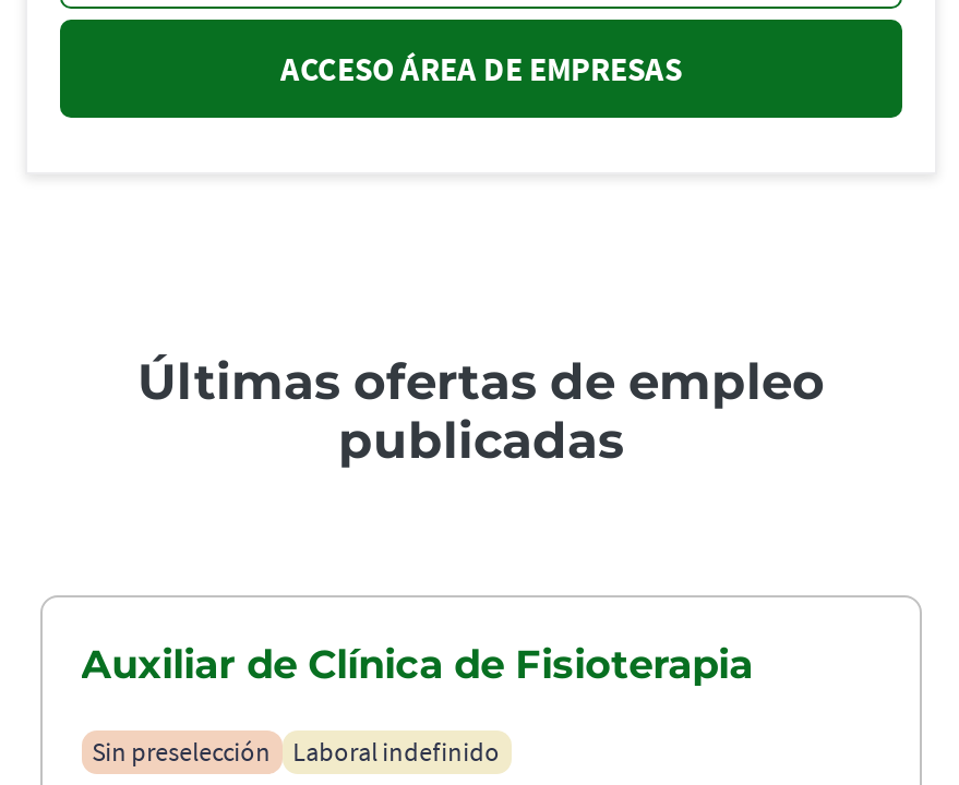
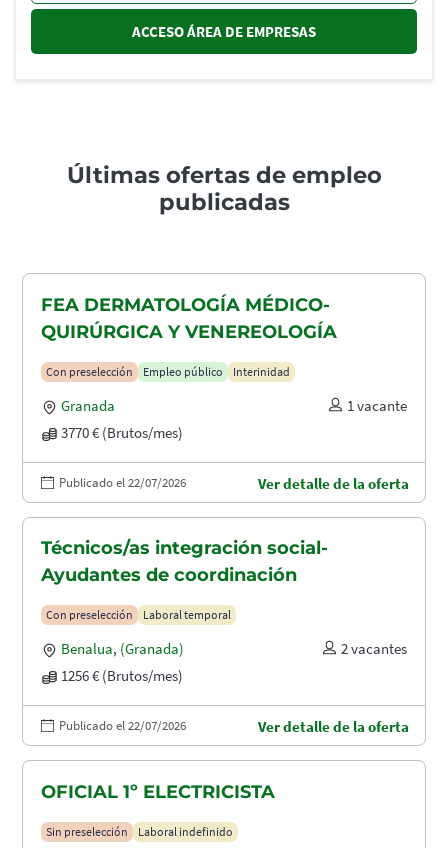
[81,640,753,688] Auxiliar de Clínica de Fisioterapia -> [41,294,409,803] FEA DERMATOLOGÍA MÉDICO- | QUIRÚRGICA Y VENEREOLOGÍA | Con preselección | Empleo público | Interinidad | Granada | 1 vacante | 3770 € (Brutos/mes) | Publicado el 22/07/2026 | Ver detalle de la oferta | Técnicos/as integración social- | Ayudantes de coordinación | Con preselección | Laboral temporal | Benalua, (Granada) | 2 vacantes | 1256 € (Brutos/mes) | Publicado el 22/07/2026 | Ver detalle de la oferta | OFICIAL 1º ELECTRICISTA

